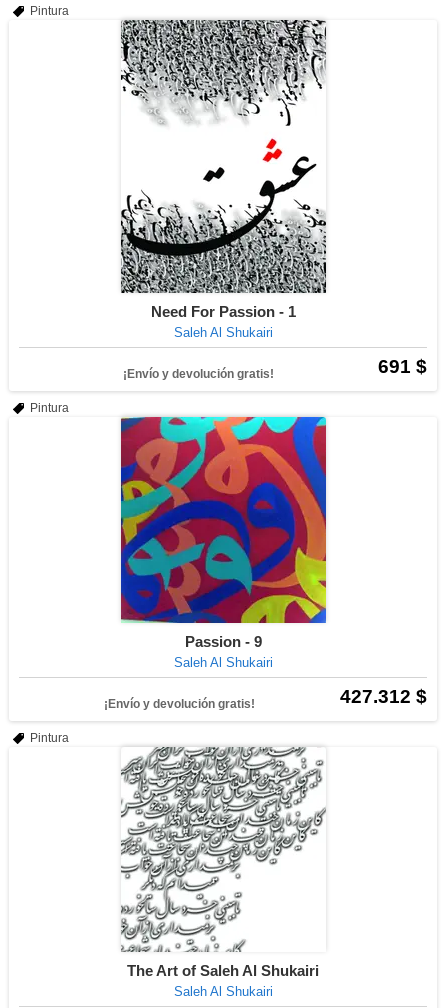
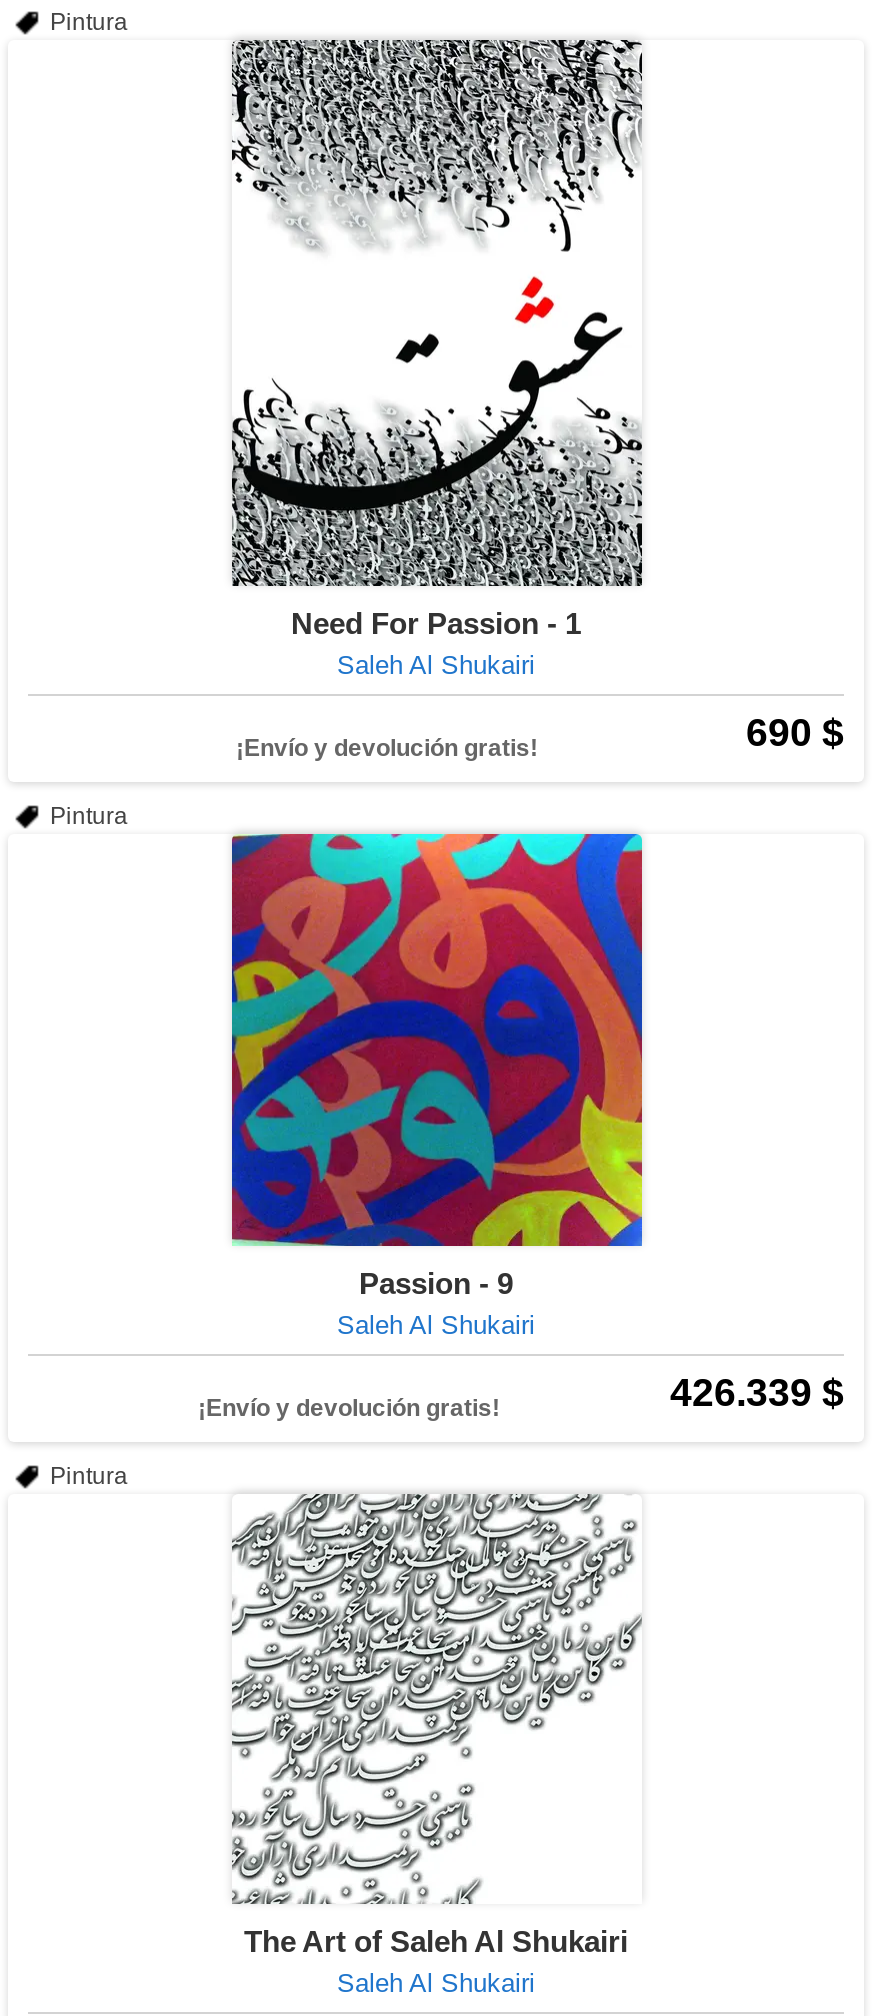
[378,355,427,377] 691 $ -> [746,710,844,754] 690 $
[340,685,427,707] 427.312 $ -> [670,1370,844,1414] 426.339 $

